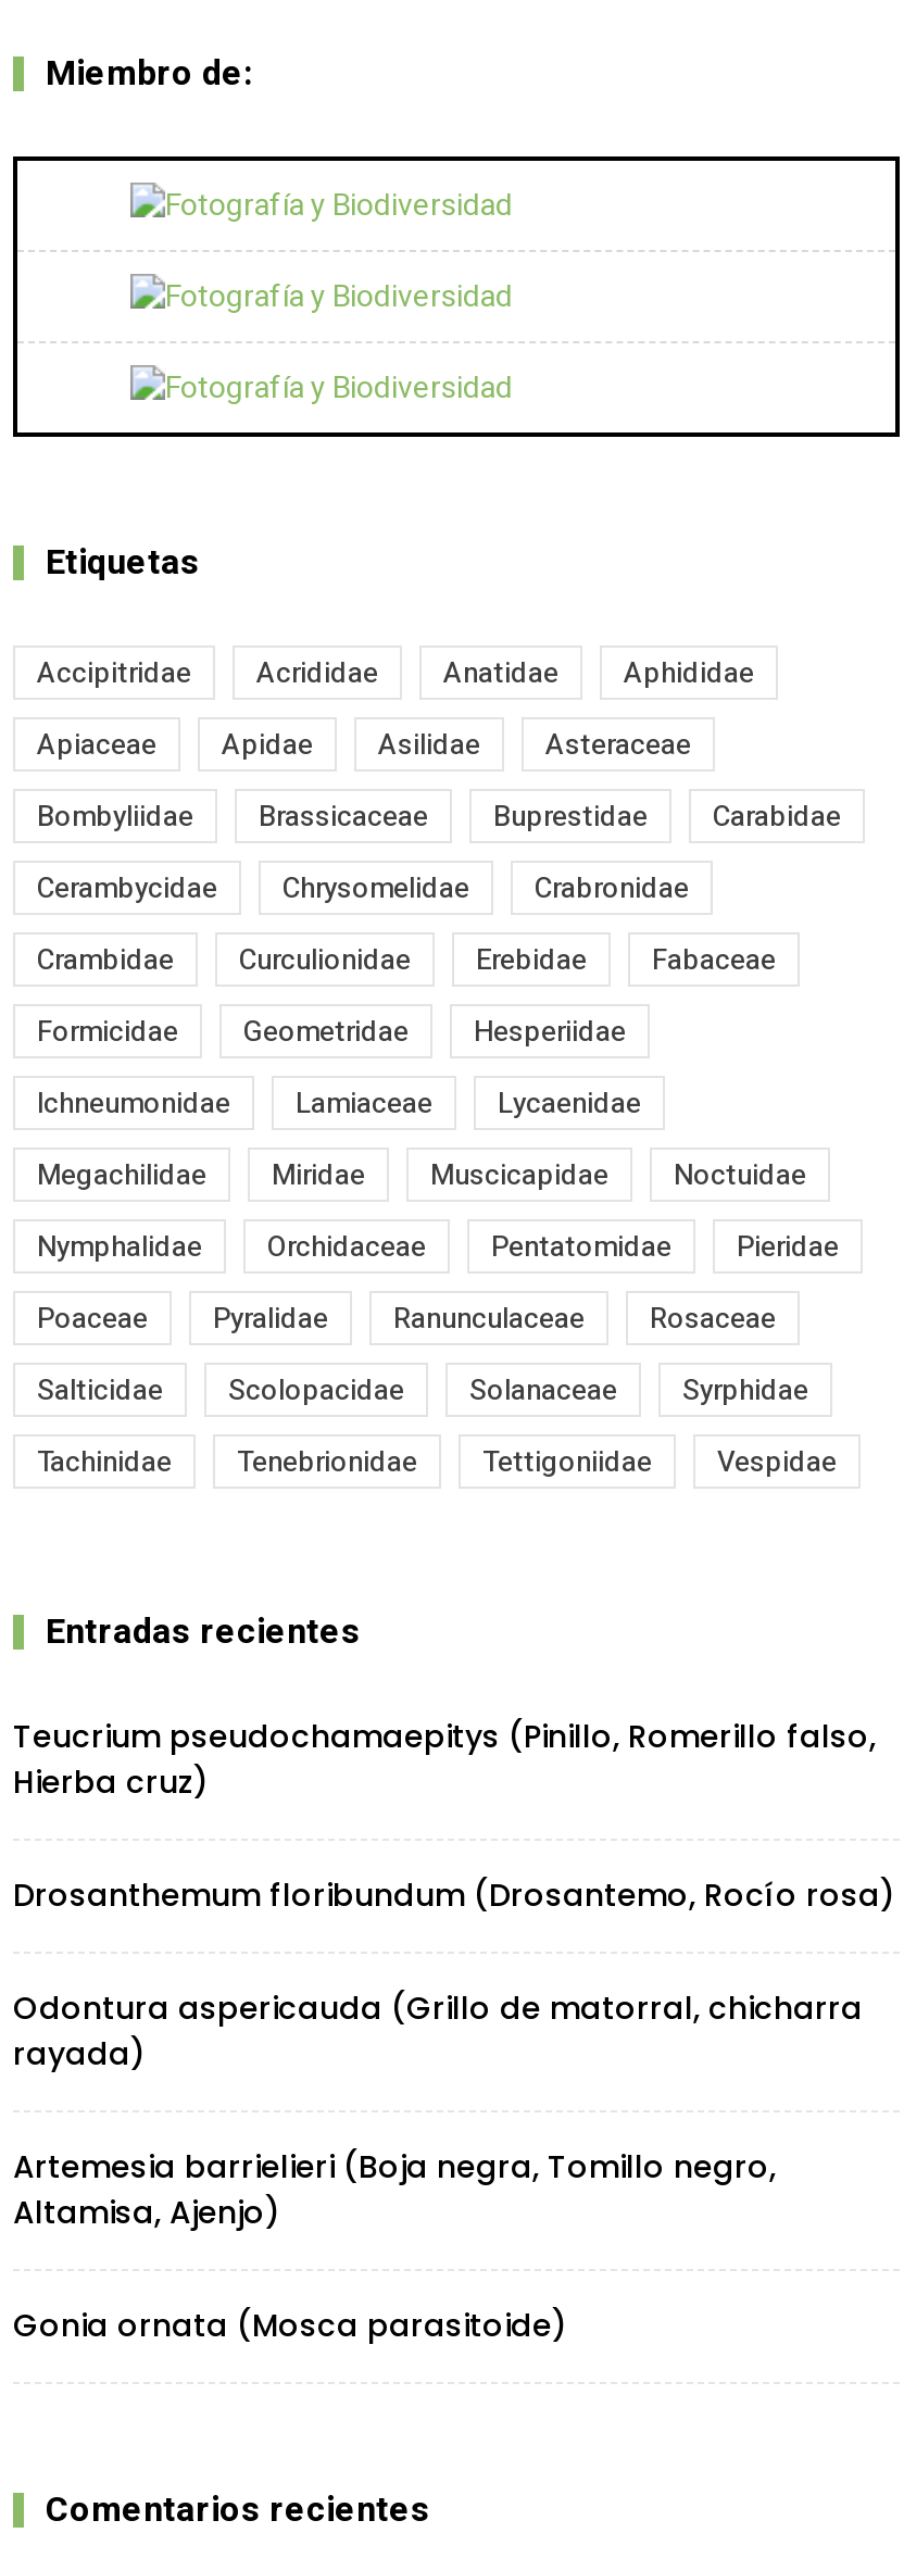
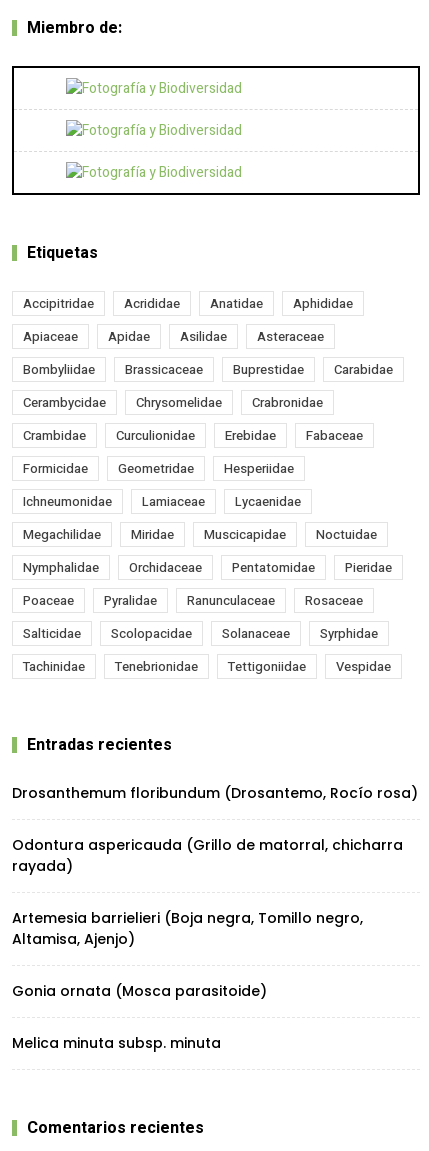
[13,1715,876,1804] Teucrium pseudochamaepitys (Pinillo, Romerillo falso, | Hierba cruz) -> none
moved [13,1873,895,2347] -> [12,783,418,1001]: Drosanthemum floribundum (Drosantemo, Rocío rosa) | Odontura aspericauda (Grillo de matorral, chicharra | rayada) | Artemesia barrielieri (Boja negra, Tomillo negro, | Altamisa, Ajenjo) | Gonia ornata (Mosca parasitoide)
none -> [12,1033,221,1053] Melica minuta subsp. minuta

